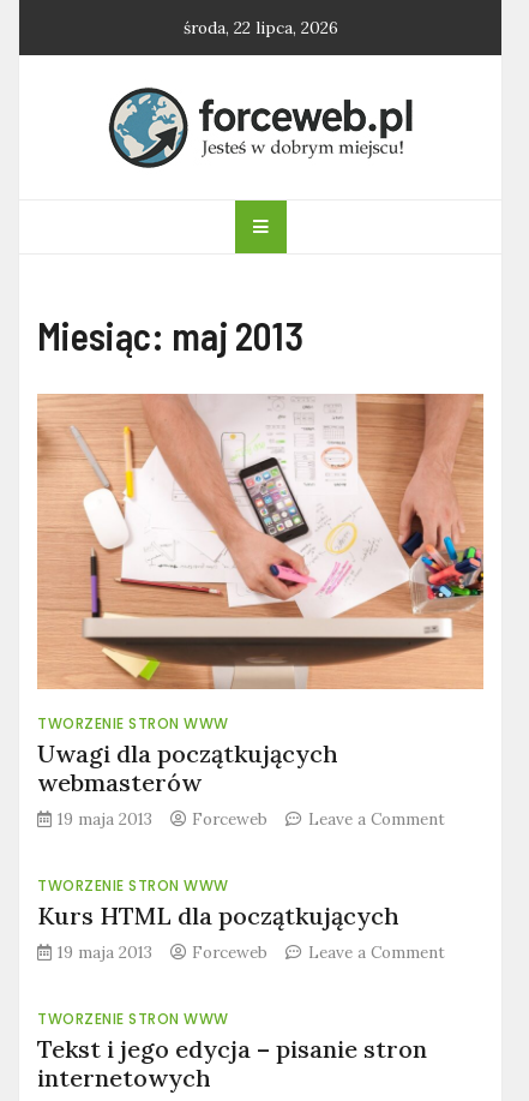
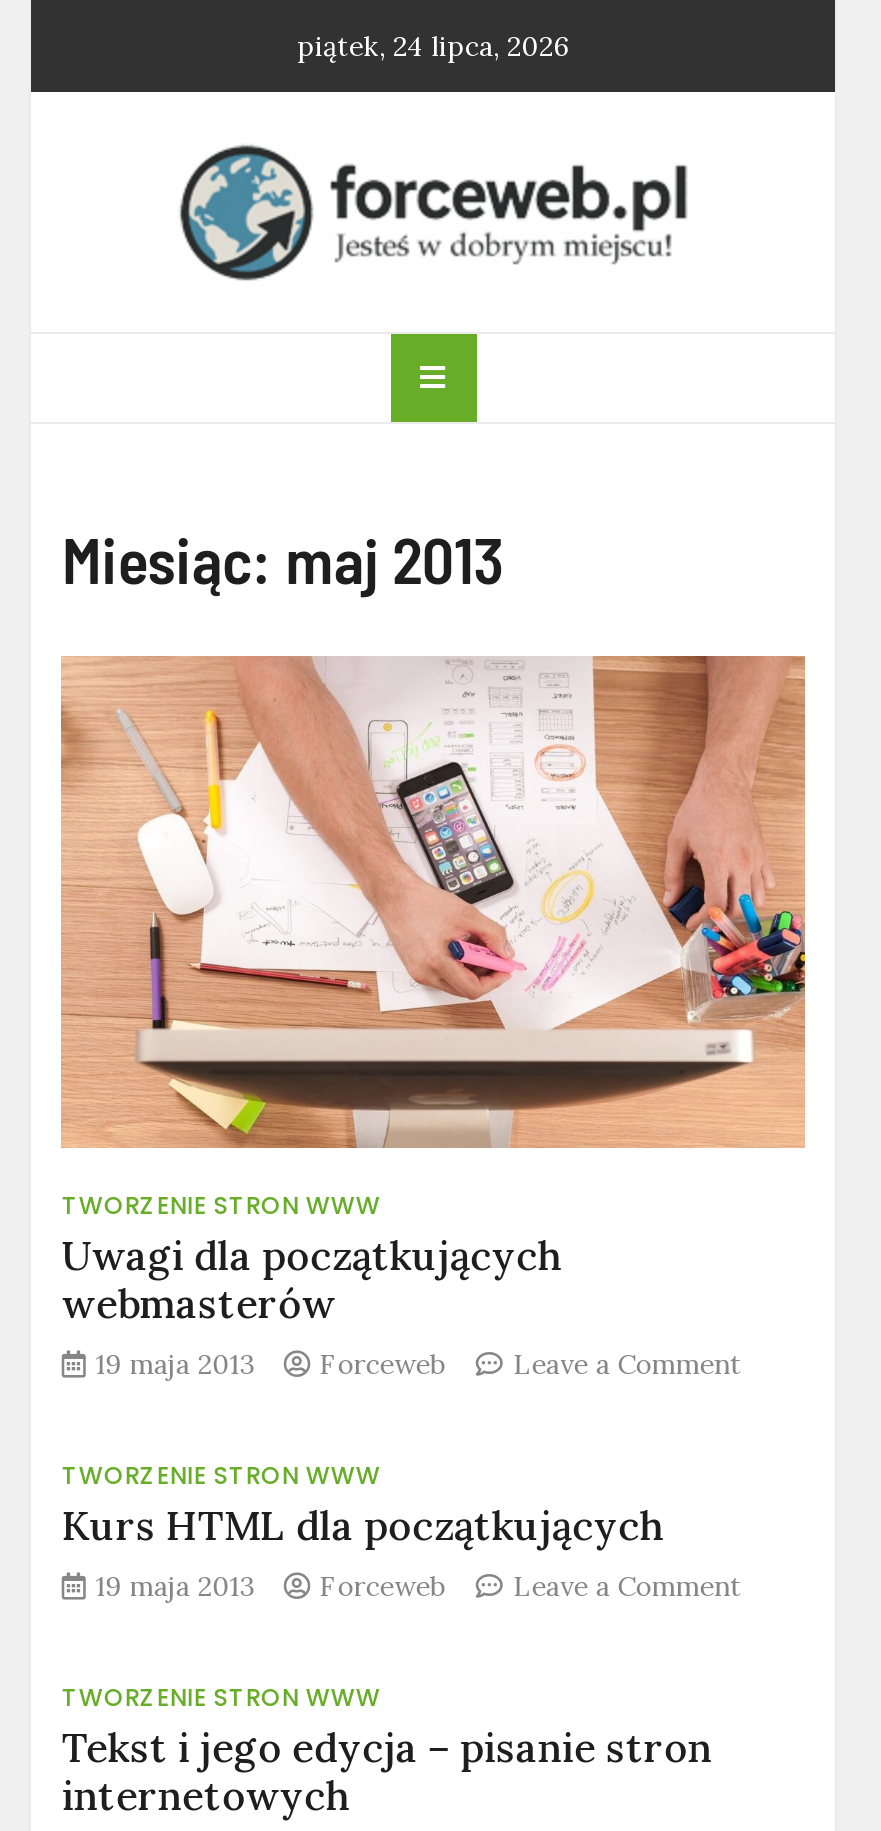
[183,17,338,38] środa, 22 lipca, 2026 -> [297,28,569,64] piątek, 24 lipca, 2026

